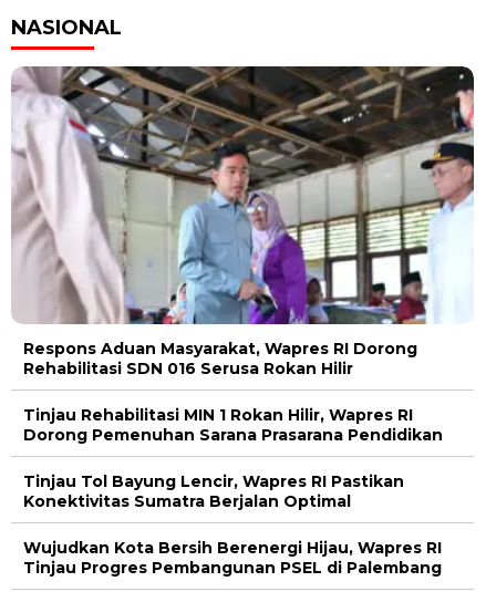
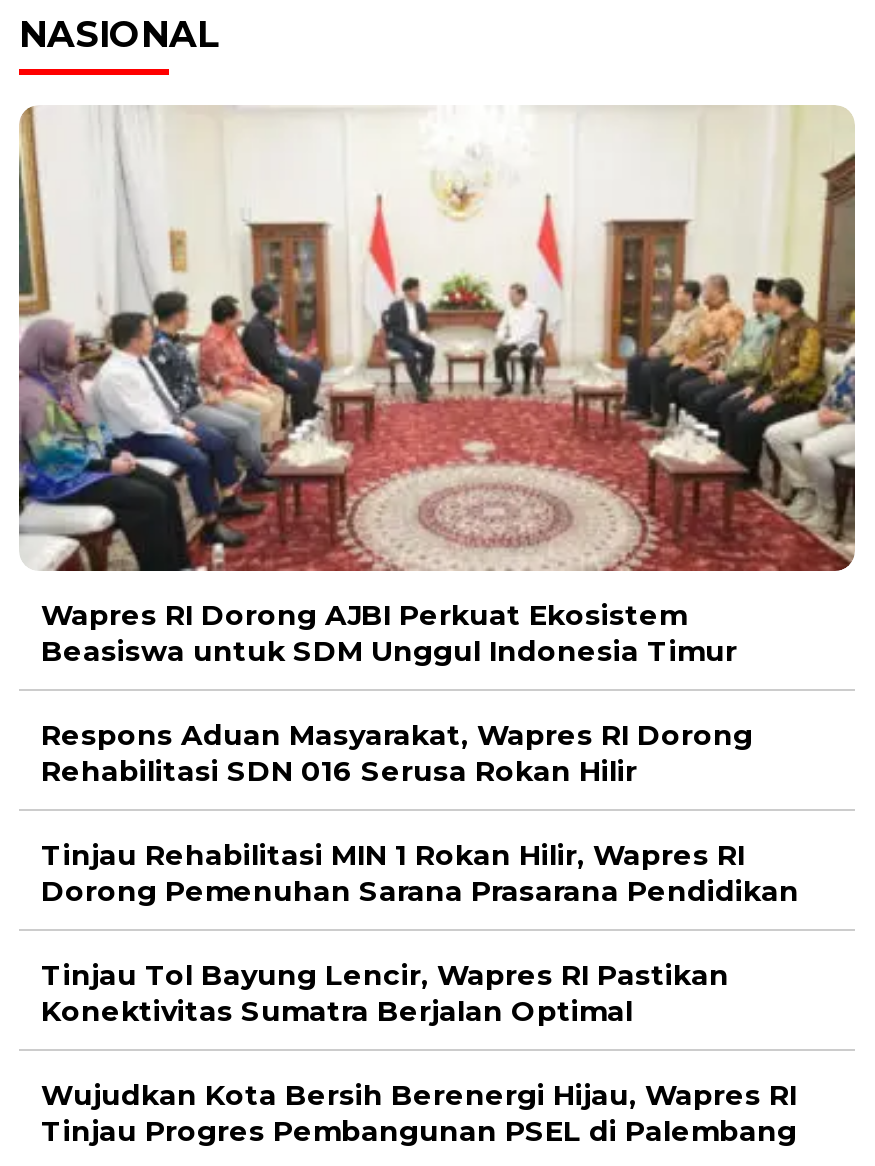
none -> [41,596,737,668] Wapres RI Dorong AJBI Perkuat Ekosistem | Beasiswa untuk SDM Unggul Indonesia Timur
[11,65,475,325] [image] -> [17,105,857,573] [image]

